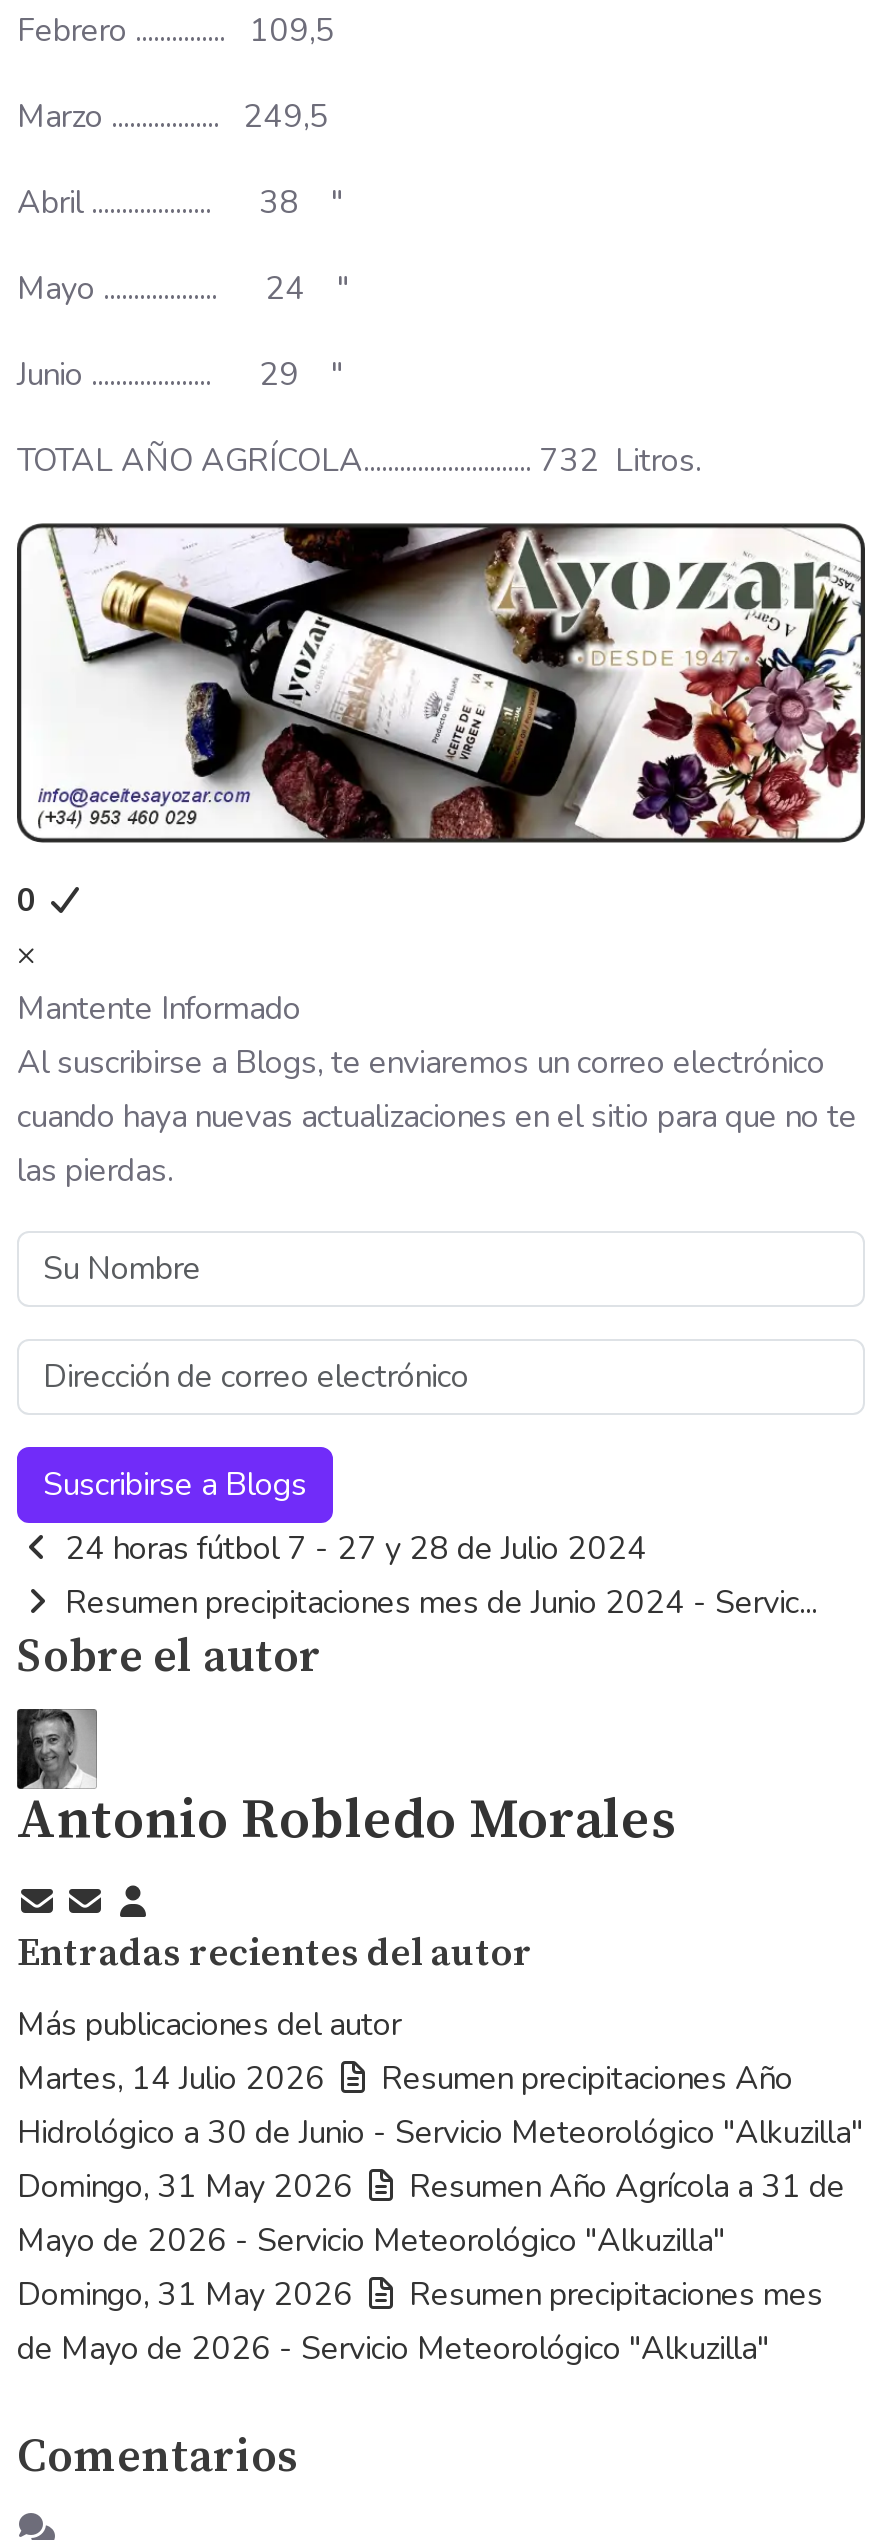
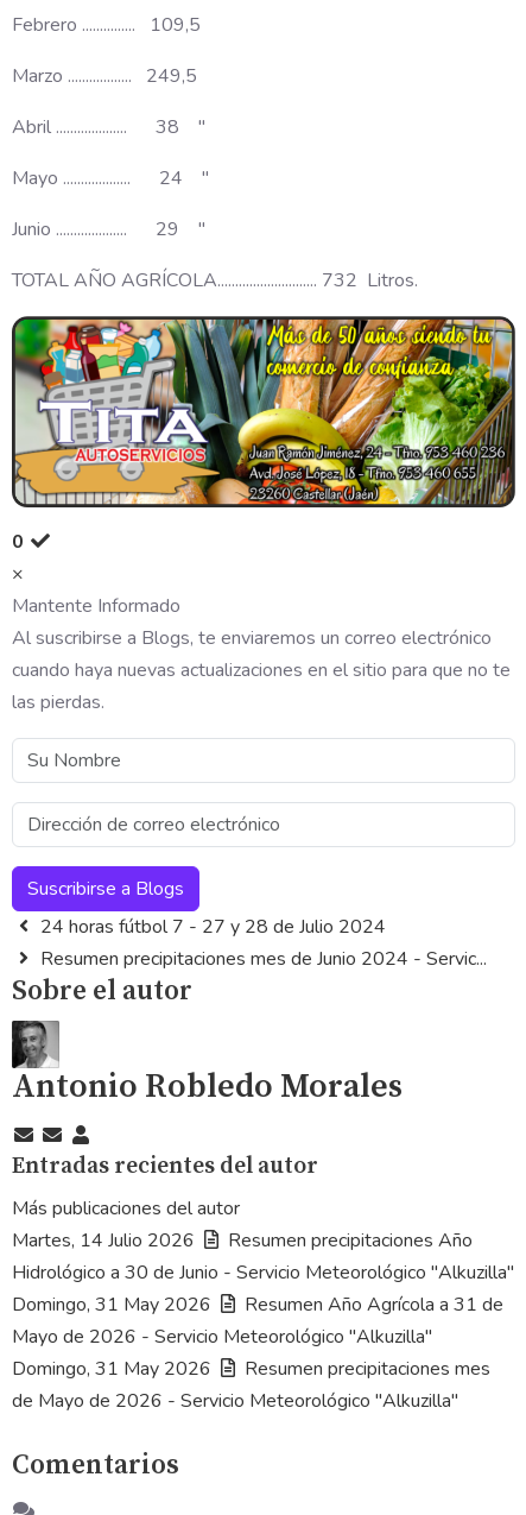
[21,522,863,840] [image] -> [13,316,514,506] [image]

